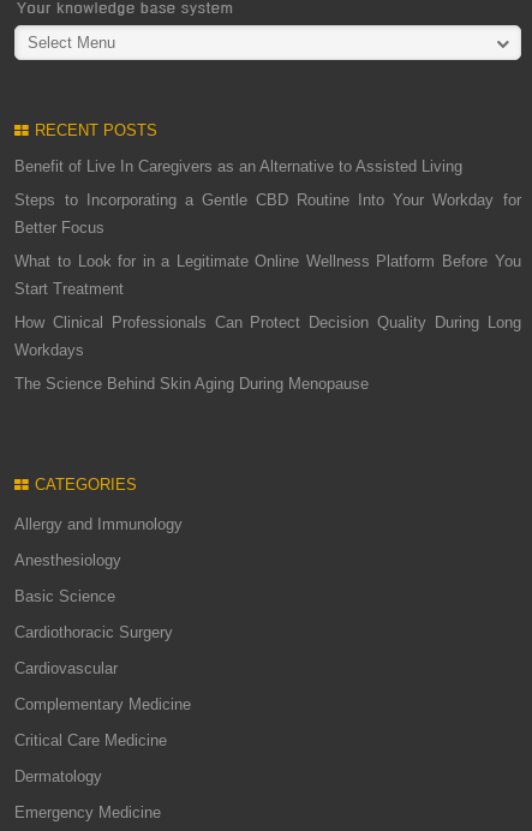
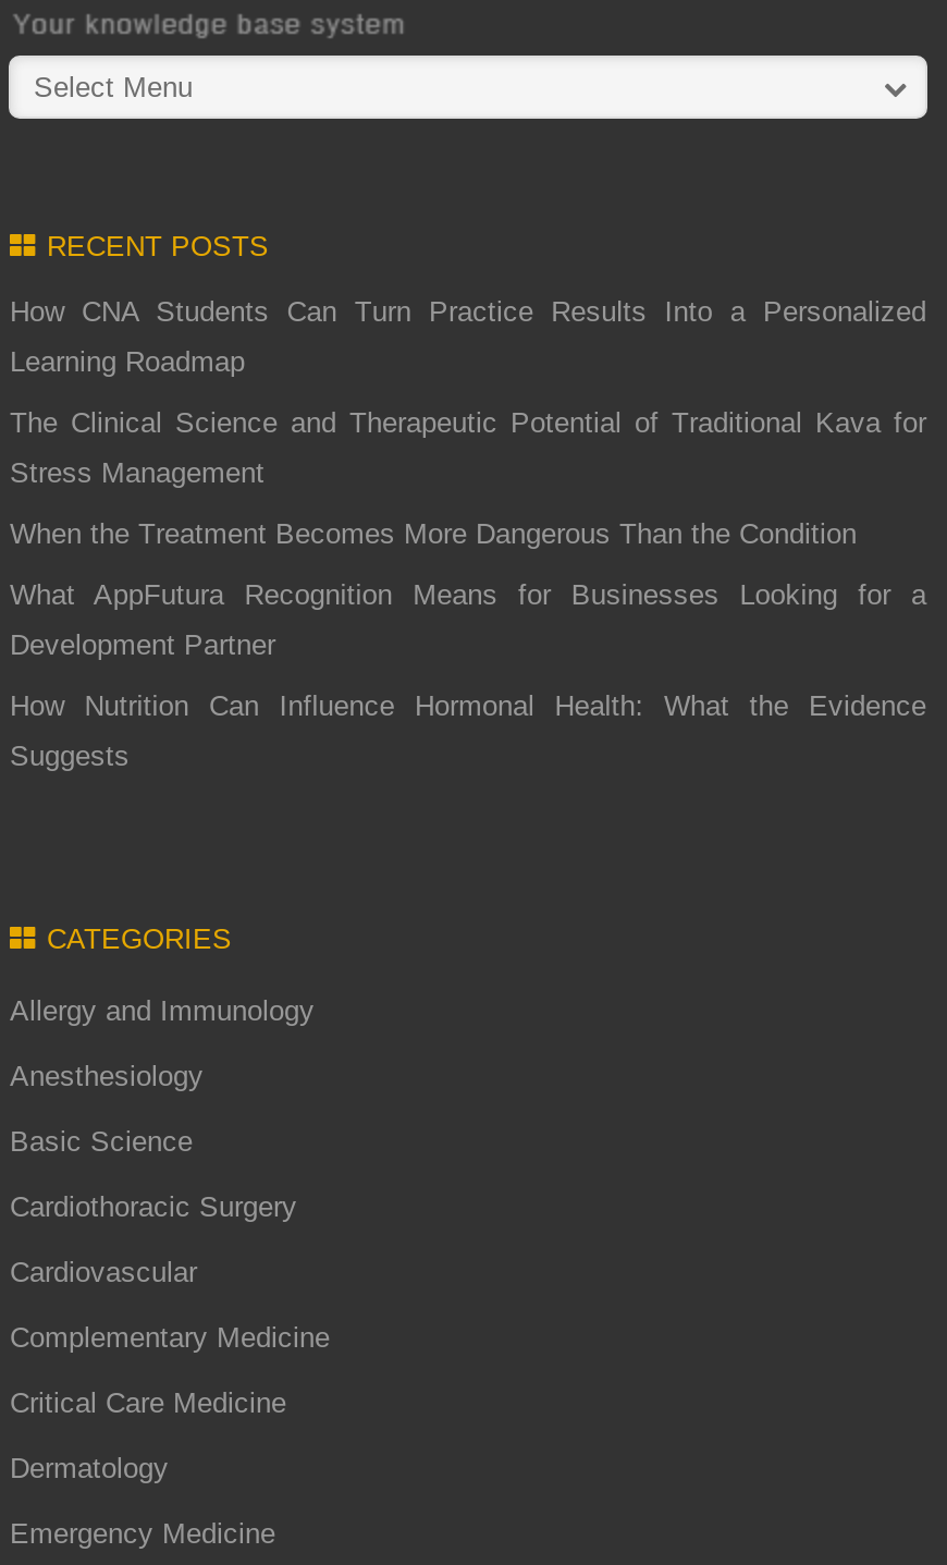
[15,157,521,393] Benefit of Live In Caregivers as an Alternative to Assisted Living | Steps to Incorporating a Gentle CBD Routine Into Your Workday for | Better Focus | What to Look for in a Legitimate Online Wellness Platform Before You | Start Treatment | How Clinical Professionals Can Protect Decision Quality During Long | Workdays | The Science Behind Skin Aging During Menopause -> [10,295,926,772] How CNA Students Can Turn Practice Results Into a Personalized | Learning Roadmap | The Clinical Science and Therapeutic Potential of Traditional Kava for | Stress Management | When the Treatment Becomes More Dangerous Than the Condition | What AppFutura Recognition Means for Businesses Looking for a | Development Partner | How Nutrition Can Influence Hormonal Health: What the Evidence | Suggests

